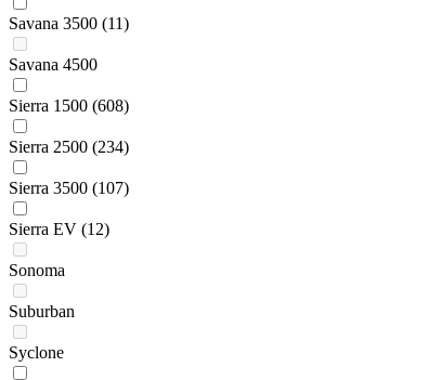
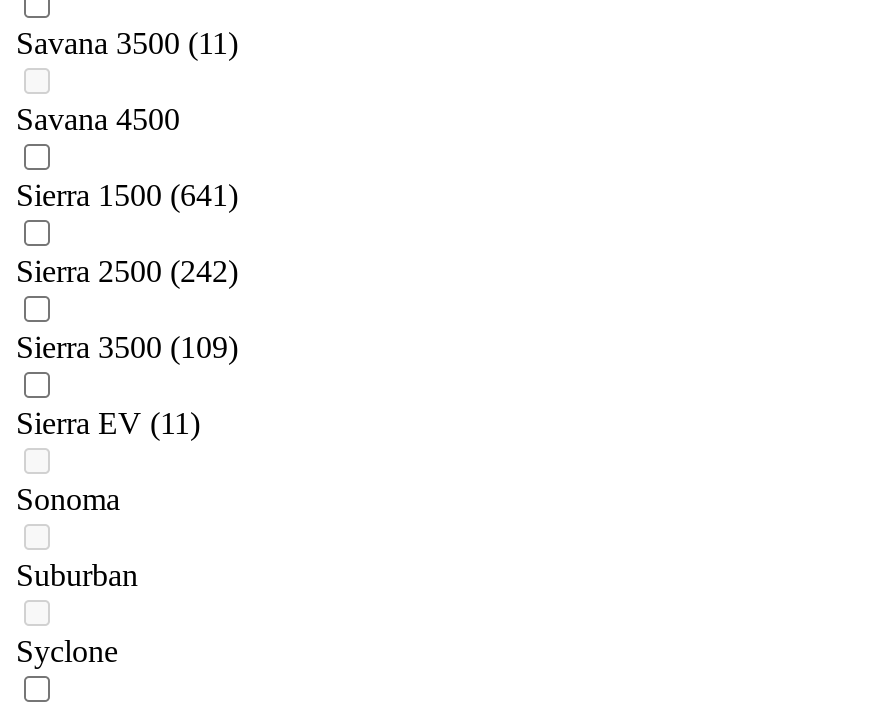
[9,97,129,115] Sierra 1500 (608) -> [16,179,238,213] Sierra 1500 (641)
[9,138,129,156] Sierra 2500 (234) -> [16,255,238,289] Sierra 2500 (242)
[9,179,129,197] Sierra 3500 (107) -> [16,331,238,365] Sierra 3500 (109)
[9,220,109,239] Sierra EV (12) -> [16,407,200,441] Sierra EV (11)

